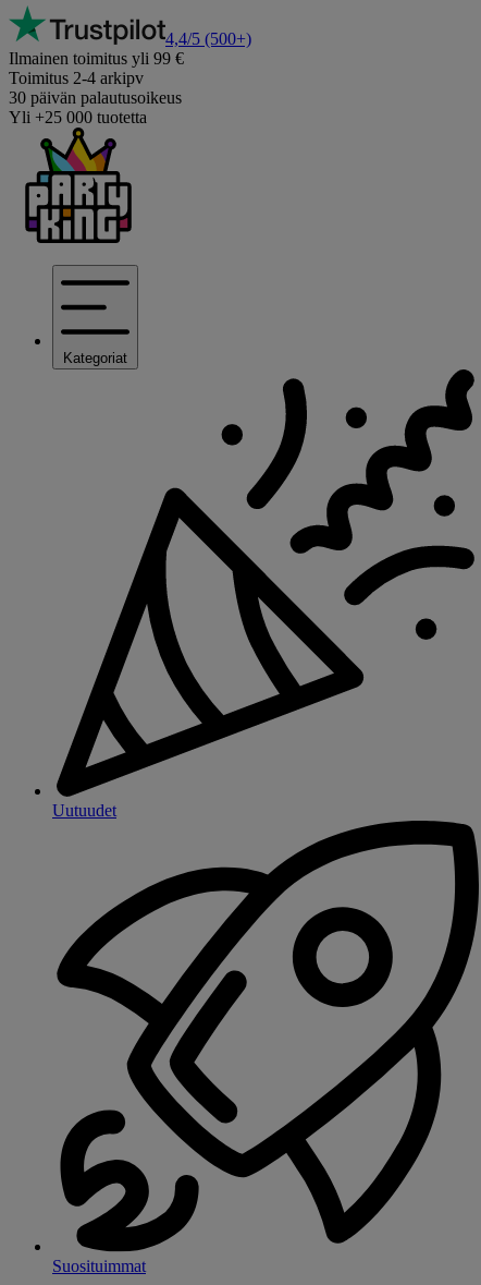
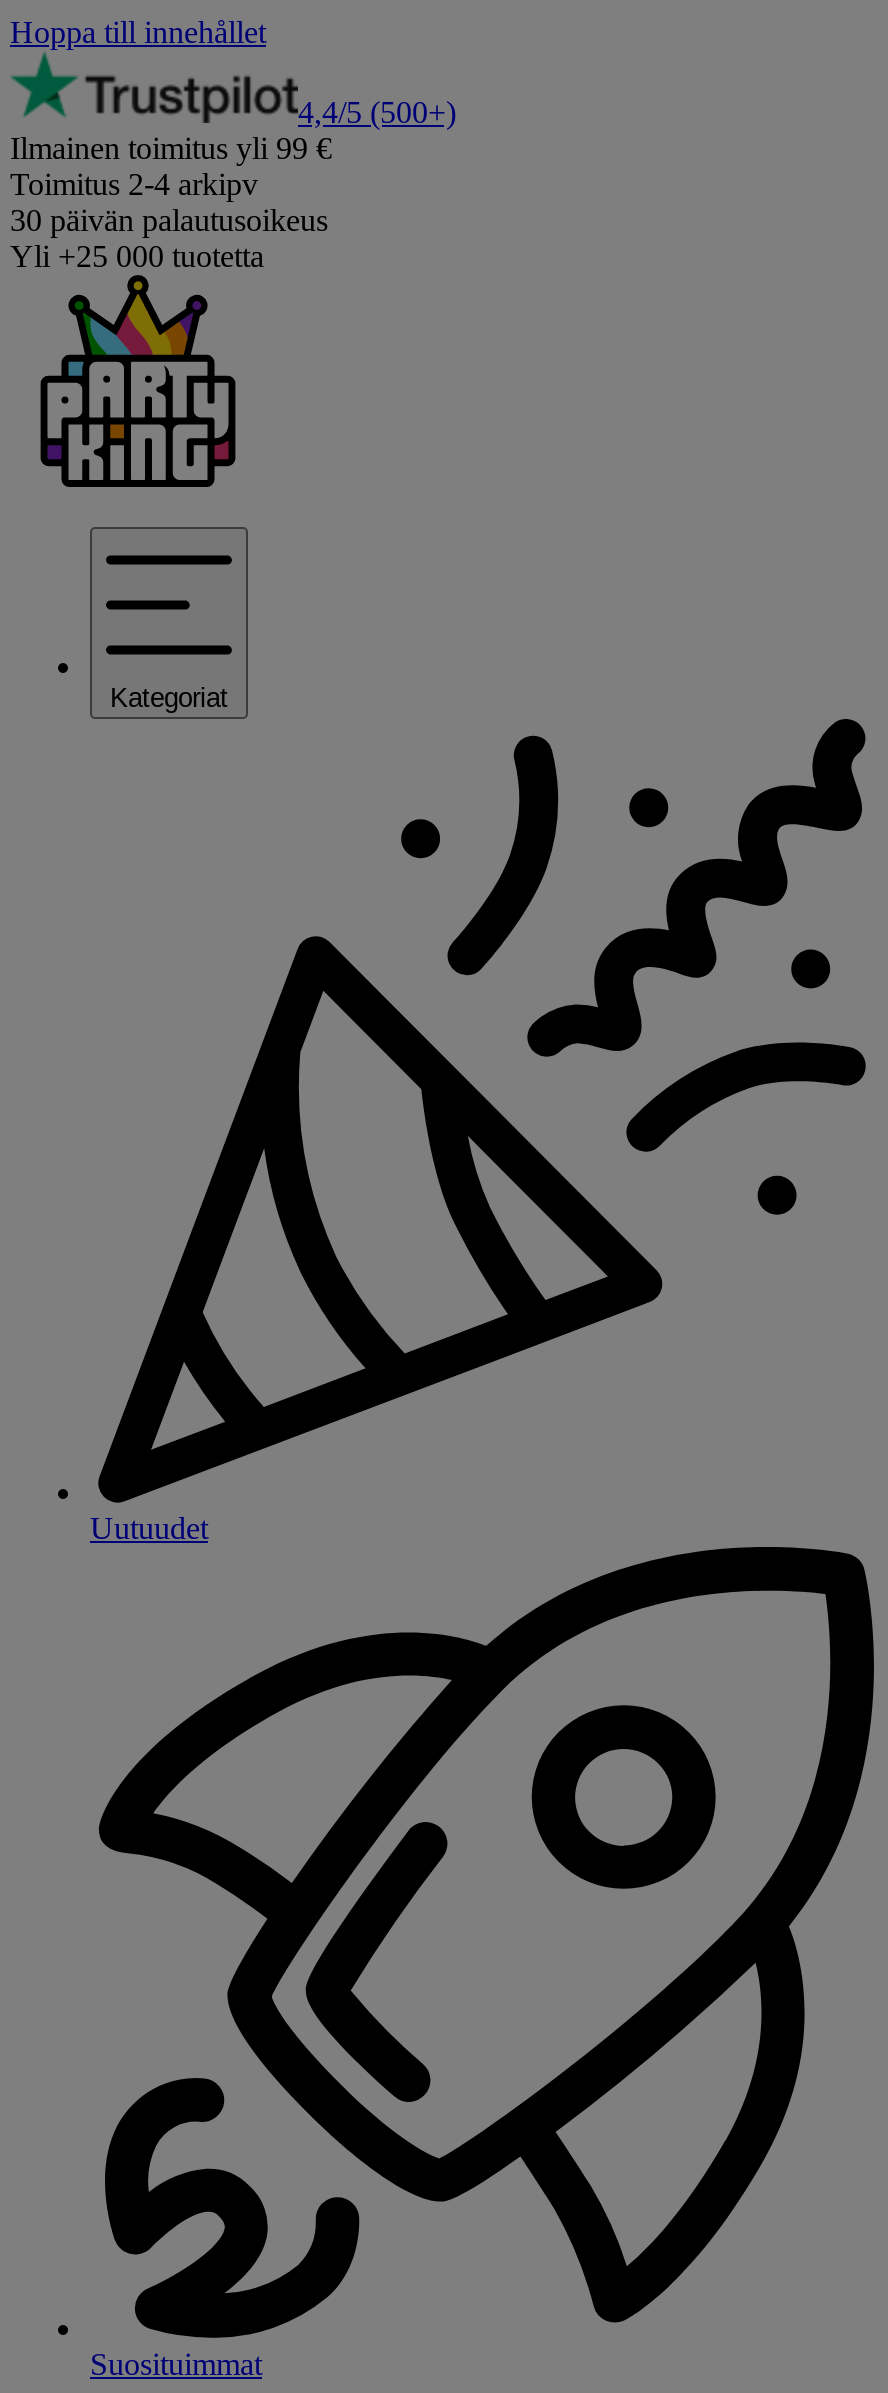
none -> [10,15,266,49] Hoppa till innehållet

